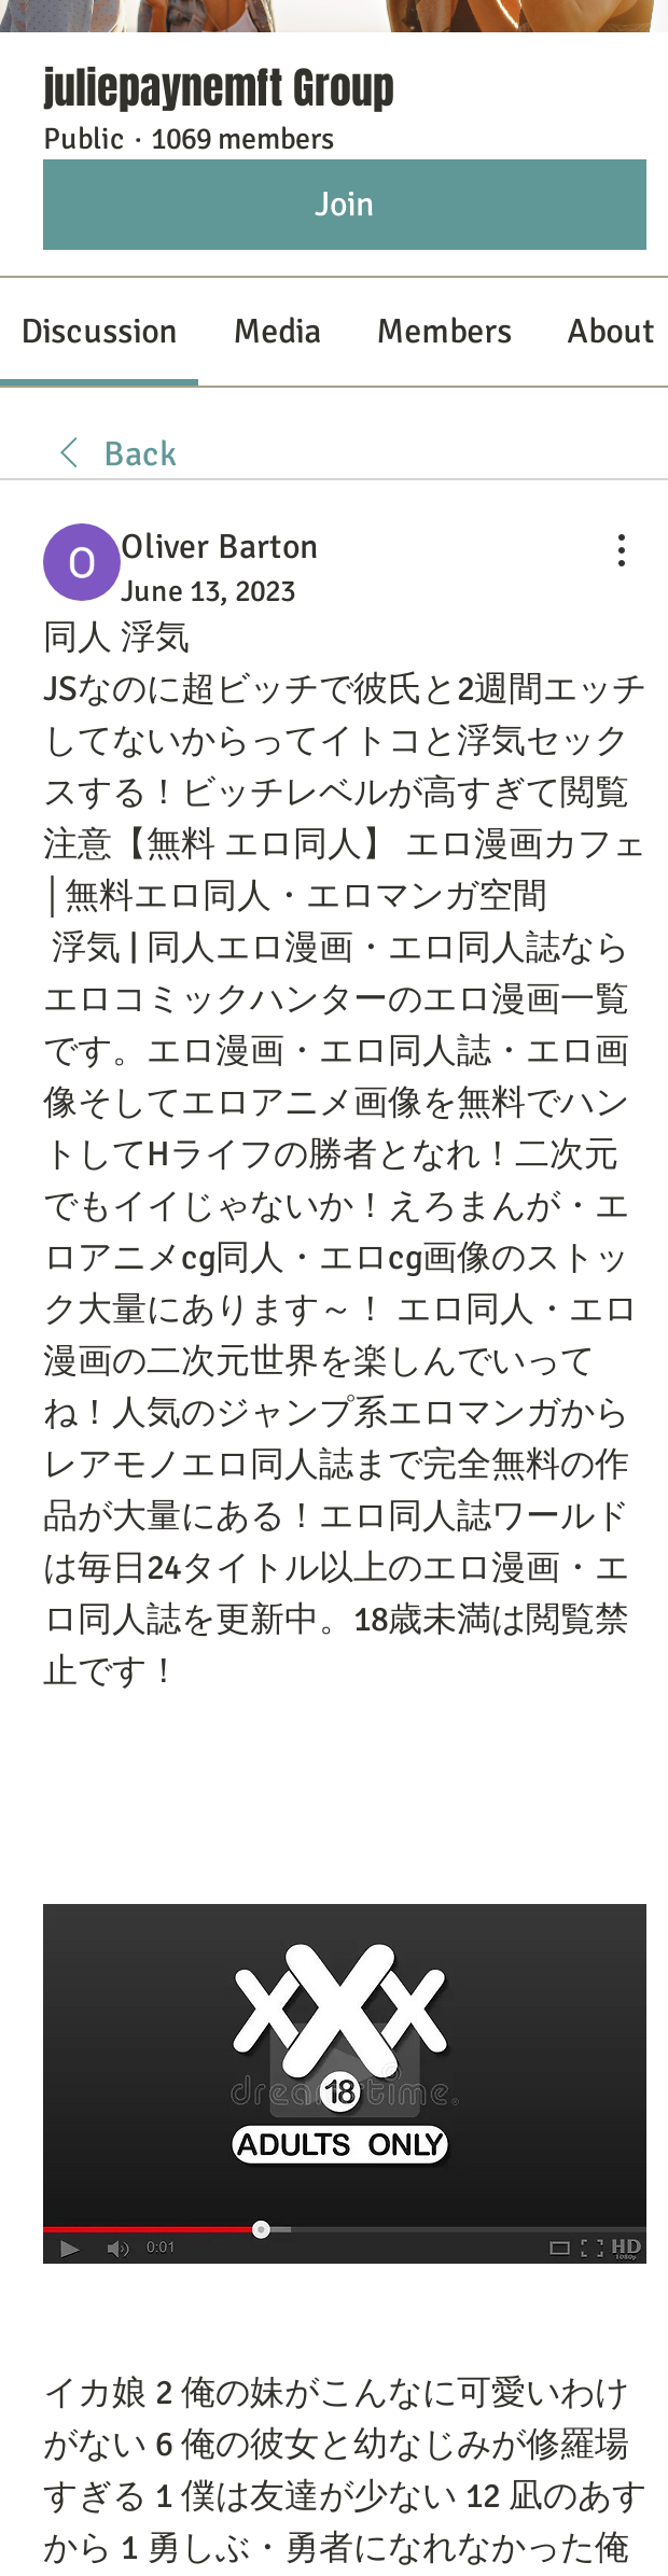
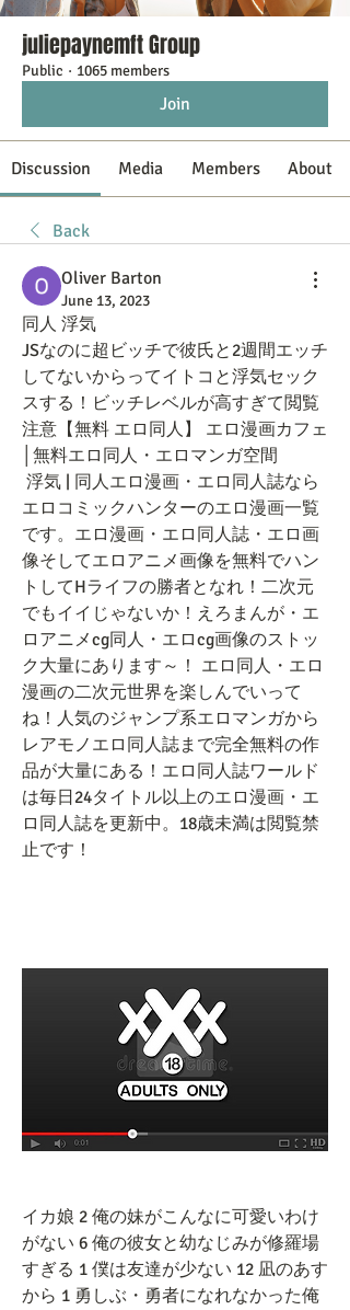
[43,121,334,157] Public · 1069 members -> [22,61,170,80] Public · 1065 members

